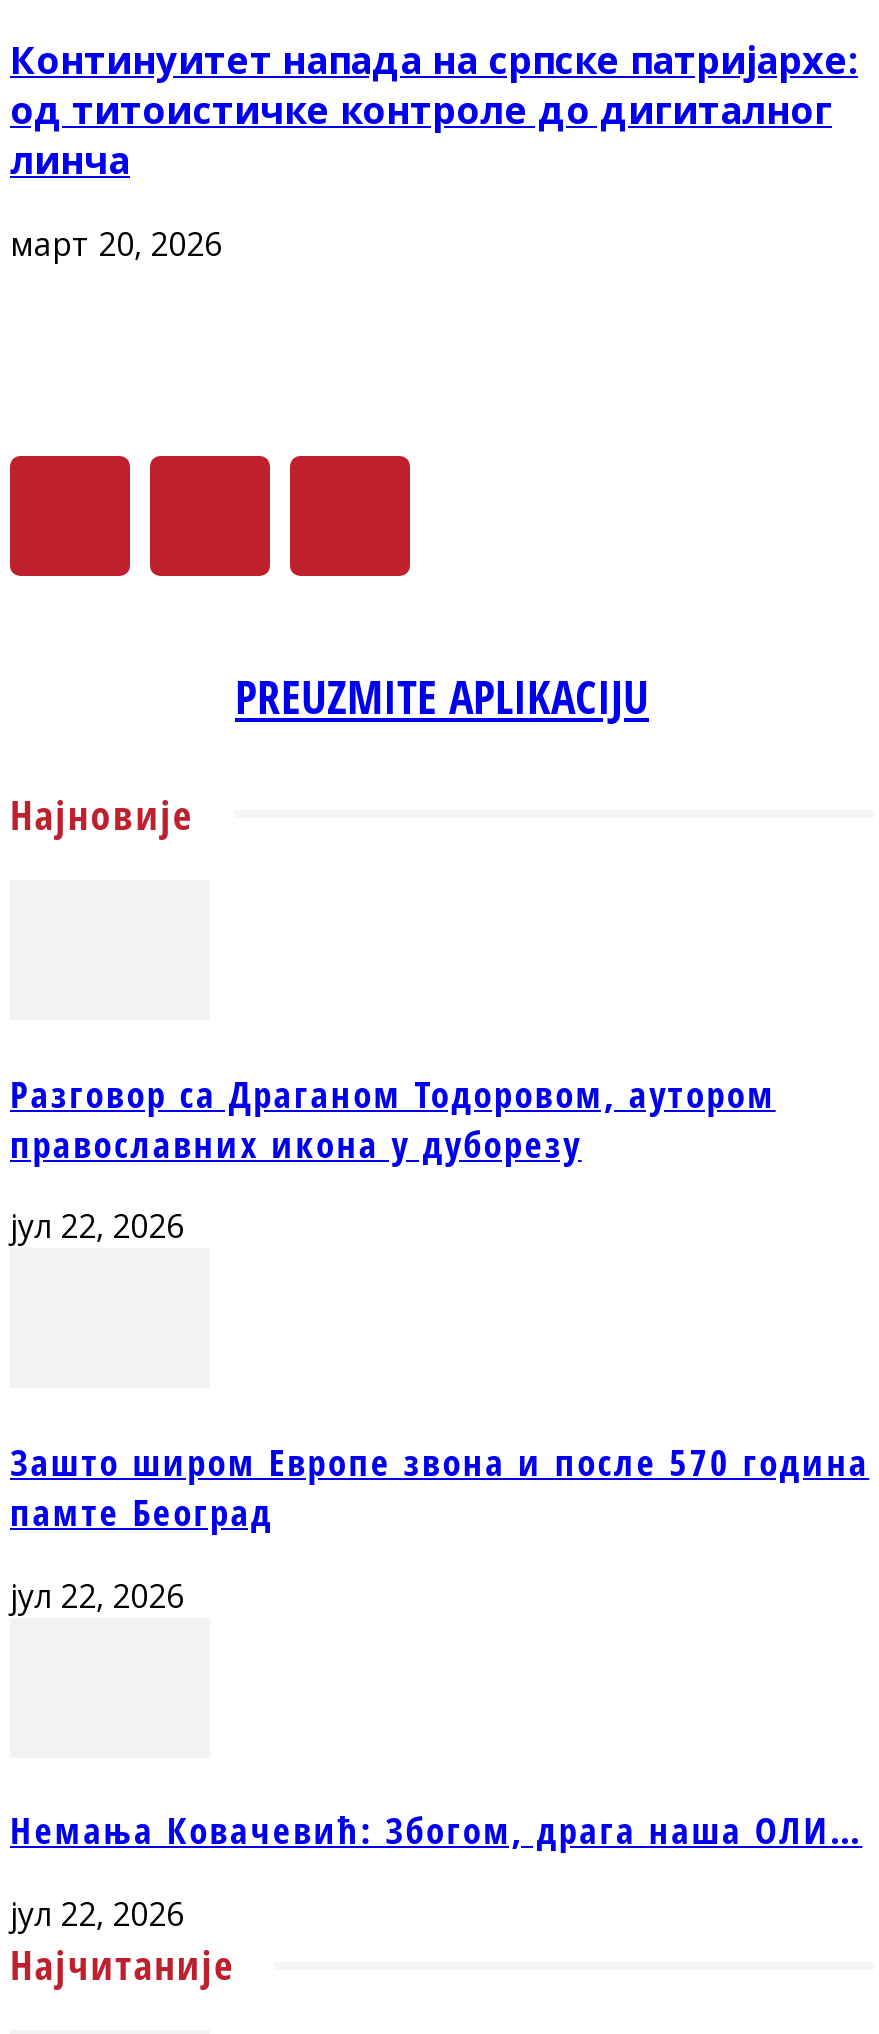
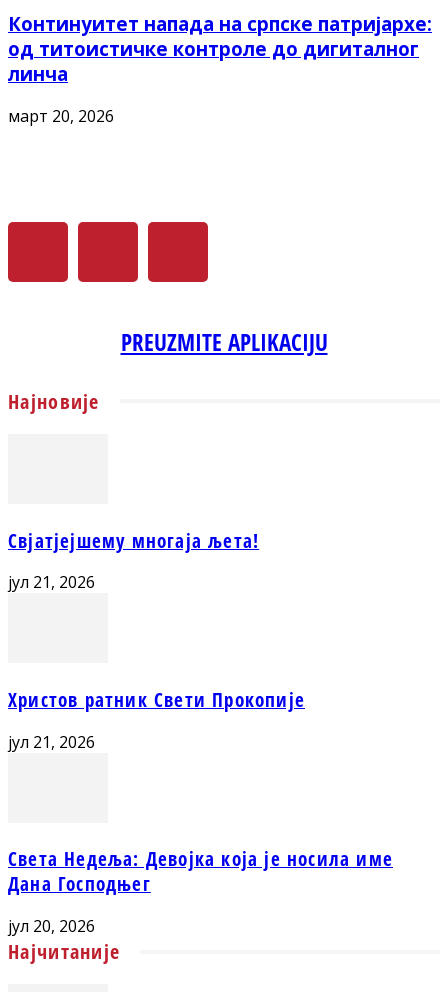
[10,1067,776,1167] Разговор са Драганом Тодоровом, аутором | православних икона у дуборезу -> [8,528,259,553] Свјатјејшему многаја љета!
[10,1205,184,1249] јул 22, 2026 -> [8,571,95,593] јул 21, 2026
[10,1436,869,1536] Зашто широм Европе звона и после 570 година | памте Београд -> [8,687,305,712] Христов ратник Свети Прокопије
[10,1574,184,1618] јул 22, 2026 -> [8,731,95,753] јул 21, 2026
[10,1805,862,1855] Немања Ковачевић: Збогом, драга наша ОЛИ… -> [8,846,393,896] Света Недеља: Девојка која је носила име | Дана Господњег
[10,1892,184,1936] јул 22, 2026 -> [8,915,95,937] јул 20, 2026

